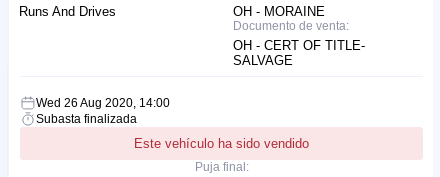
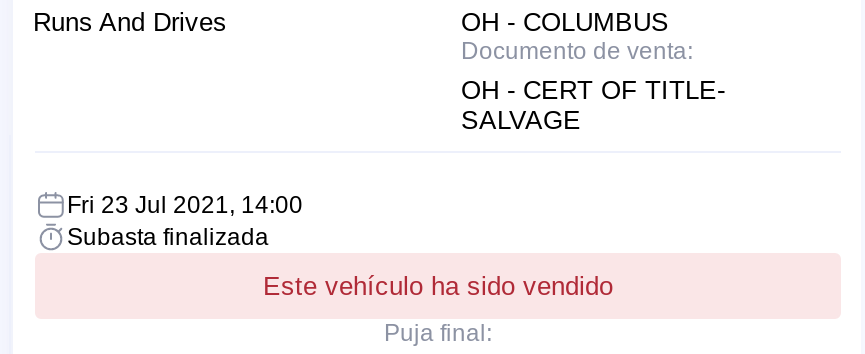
[233,4,325,19] OH - MORAINE -> [461,8,669,38] OH - COLUMBUS
[36,96,170,110] Wed 26 Aug 2020, 14:00 -> [67,192,303,220] Fri 23 Jul 2021, 14:00

